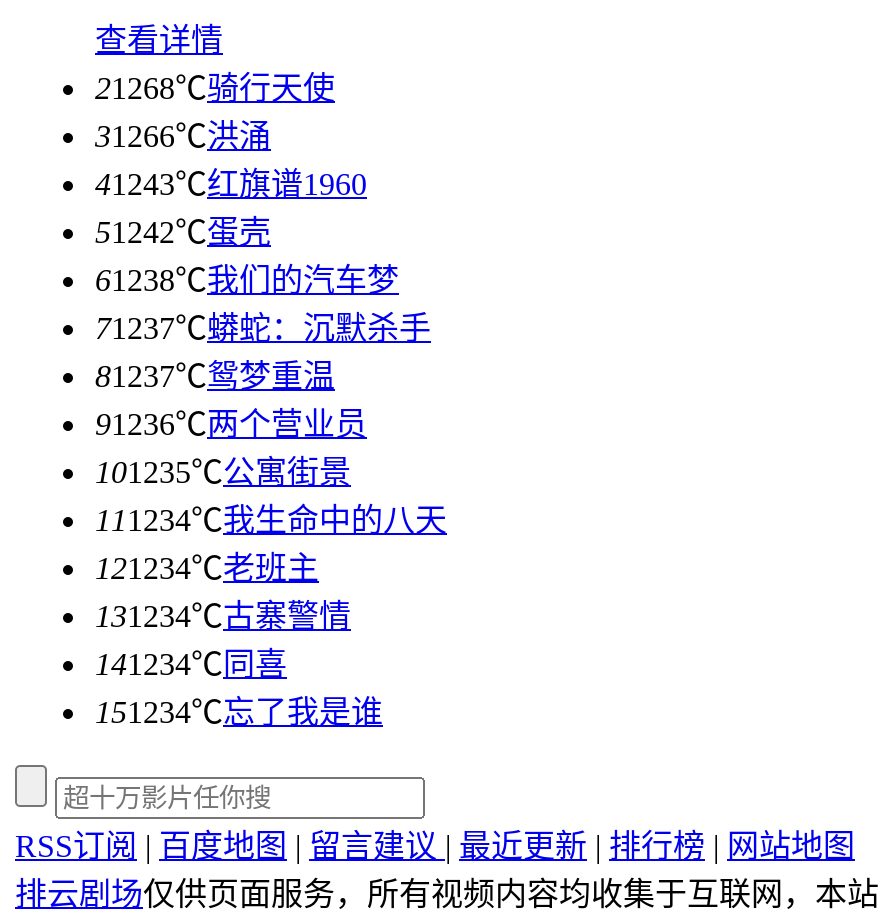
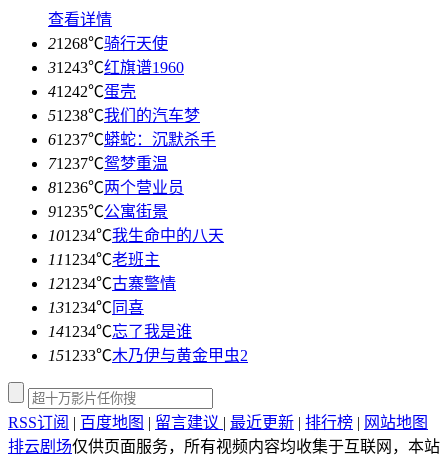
[95,119,447,729] 31266℃洪涌 | 41243℃红旗谱1960 | 51242℃蛋壳 | 61238℃我们的汽车梦 | 71237℃蟒蛇：沉默杀手 | 81237℃鸳梦重温 | 91236℃两个营业员 | 101235℃公寓街景 | 11 1234℃我生命中的八天 | 121234℃老班主 | 131234℃古寨警情 | 141234℃同喜 | 151234℃忘了我是谁 -> [48,59,248,364] 31243℃红旗谱1960 | 41242℃蛋壳 | 51238℃我们的汽车梦 | 61237℃蟒蛇：沉默杀手 | 71237℃鸳梦重温 | 81236℃两个营业员 | 91235℃公寓街景 | 101234℃我生命中的八天 | 11 1234℃老班主 | 121234℃古寨警情 | 131234℃同喜 | 141234℃忘了我是谁 | 151233℃木乃伊与黄金甲虫2

